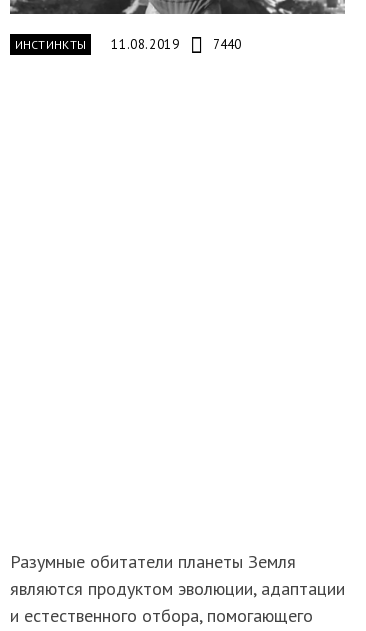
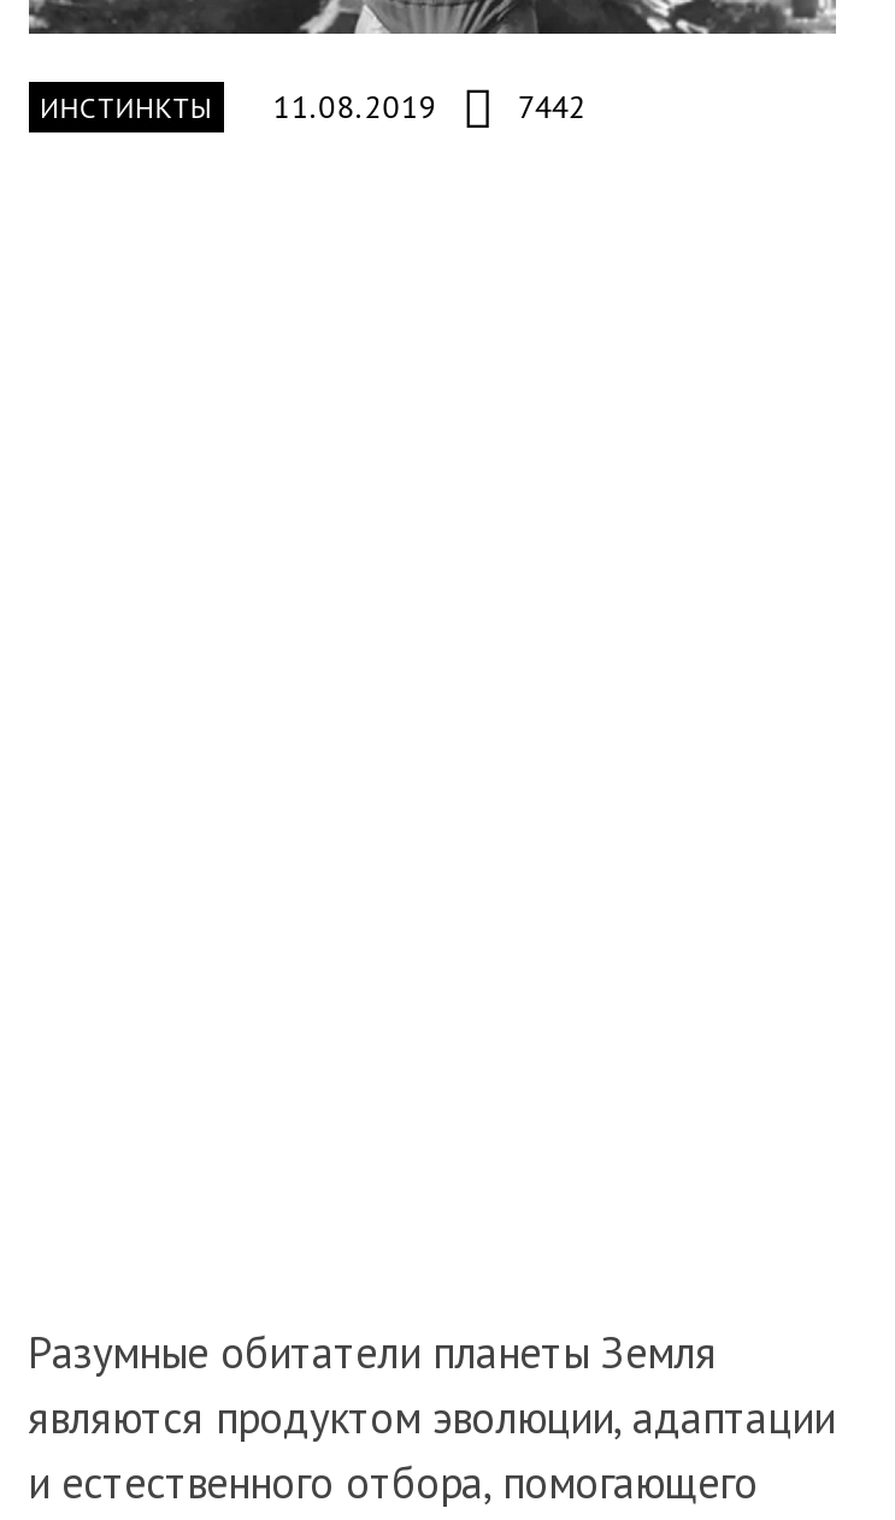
[14,36,241,53] ИНСТИНКТЫ 11.08.2019 7440 -> [40,88,585,129] ИНСТИНКТЫ 11.08.2019 7442

